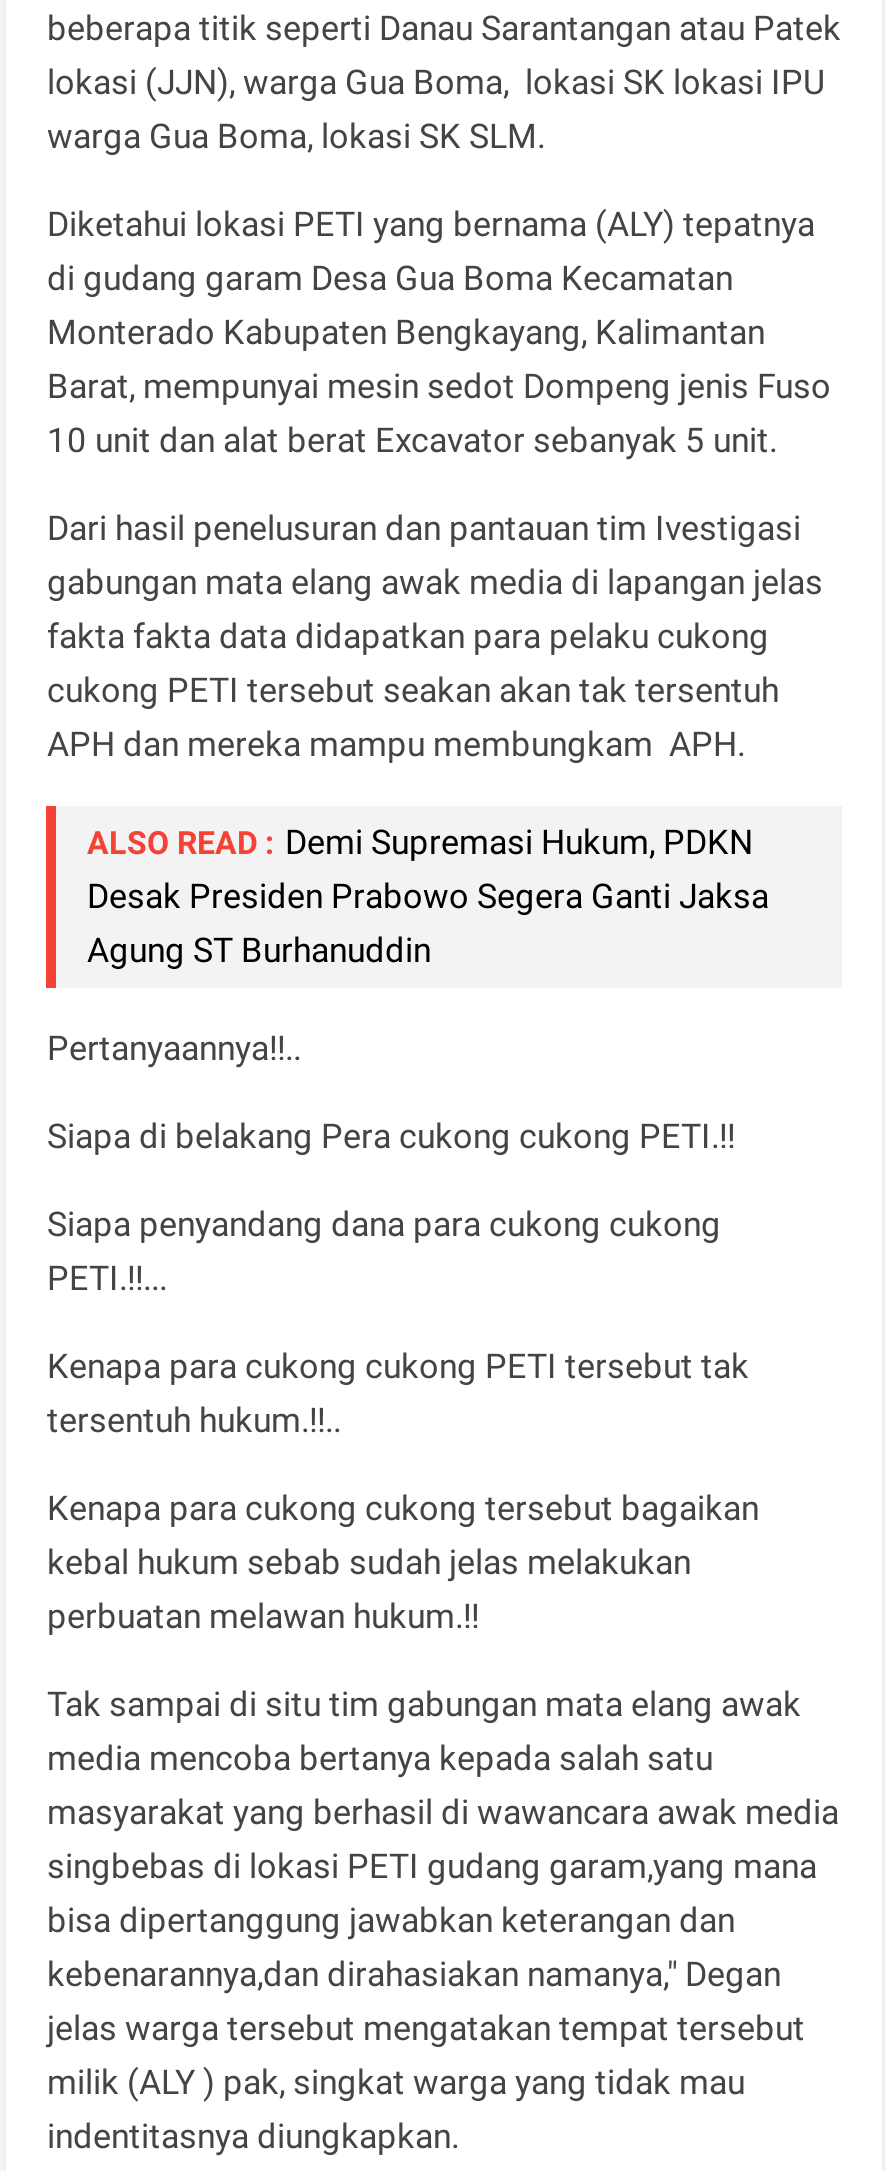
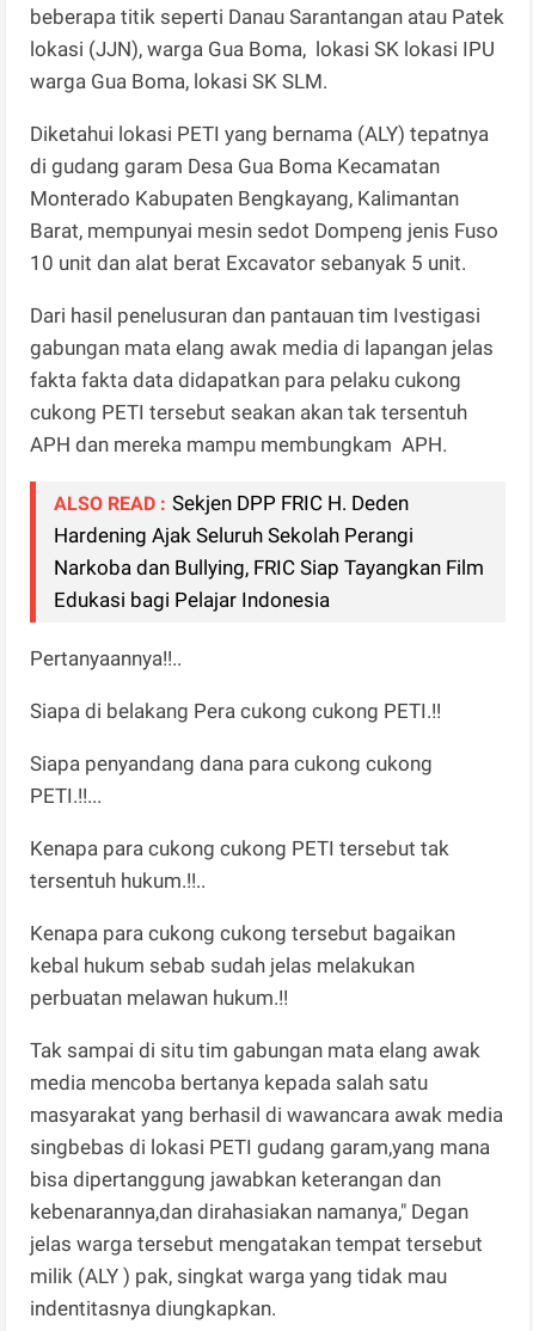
[87,822,769,970] ALSO READ : Demi Supremasi Hukum, PDKN | Desak Presiden Prabowo Segera Ganti Jaksa | Agung ST Burhanuddin -> [54,491,485,612] ALSO READ : Sekjen DPP FRIC H. Deden | Hardening Ajak Seluruh Sekolah Perangi | Narkoba dan Bullying, FRIC Siap Tayangkan Film | Edukasi bagi Pelajar Indonesia

